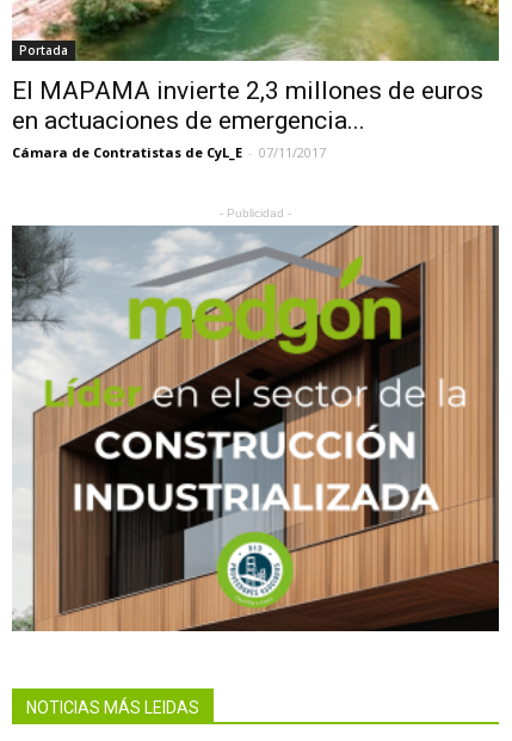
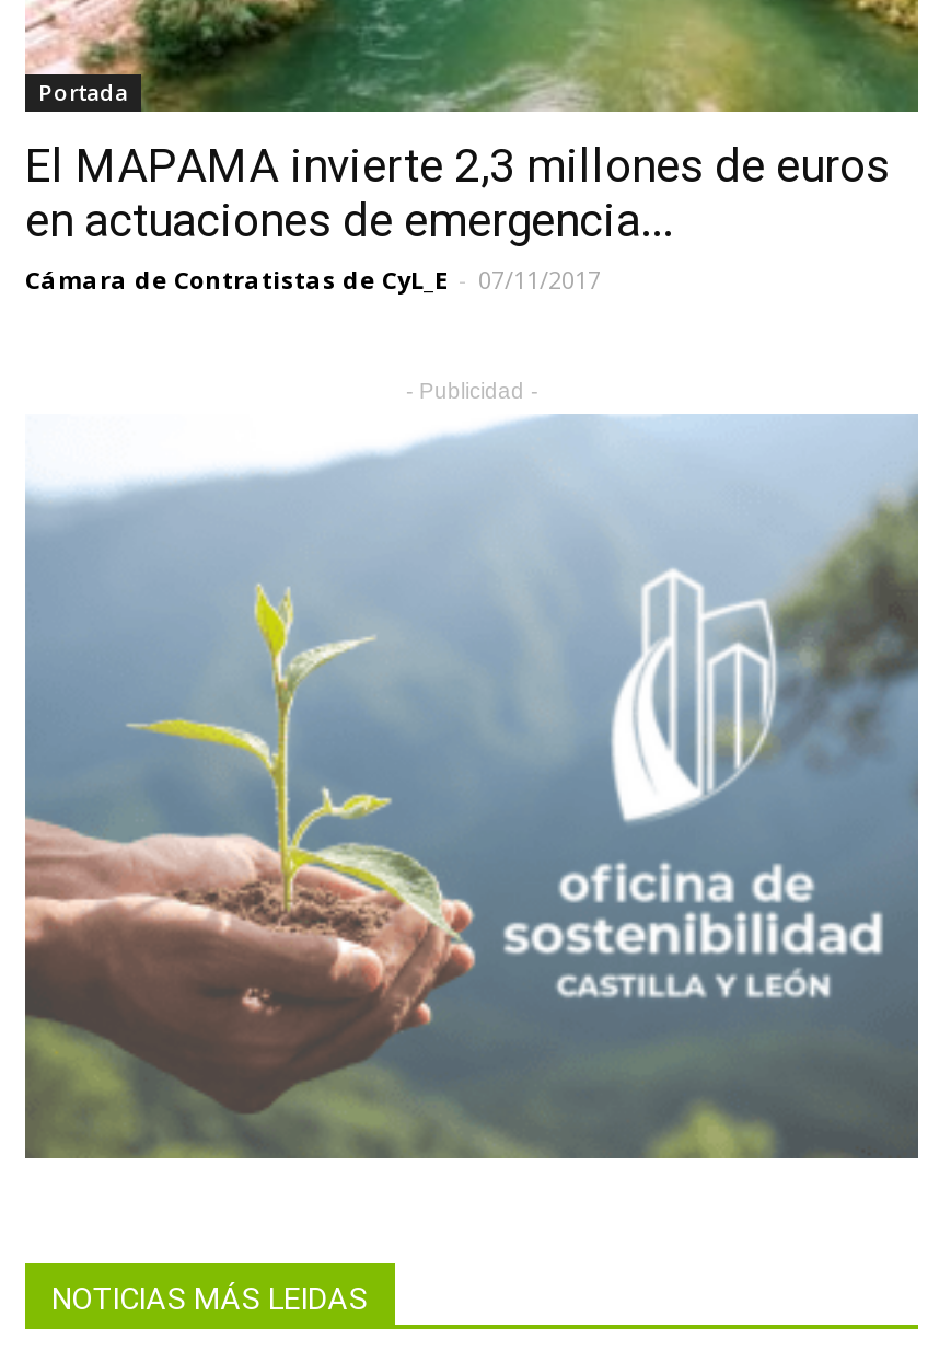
[11,224,500,632] [image] -> [23,414,920,1161] [image]

